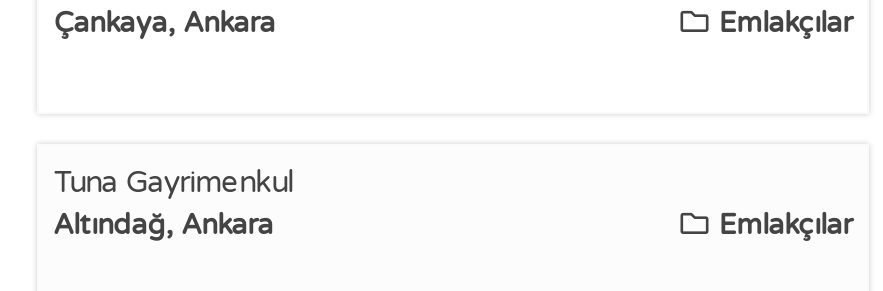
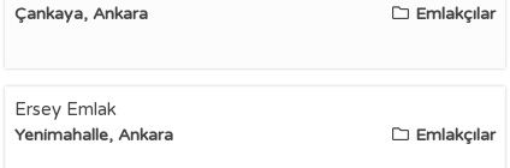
[53,164,293,242] Tuna Gayrimenkul | Altındağ, Ankara -> [15,98,173,145] Ersey Emlak | Yenimahalle, Ankara

